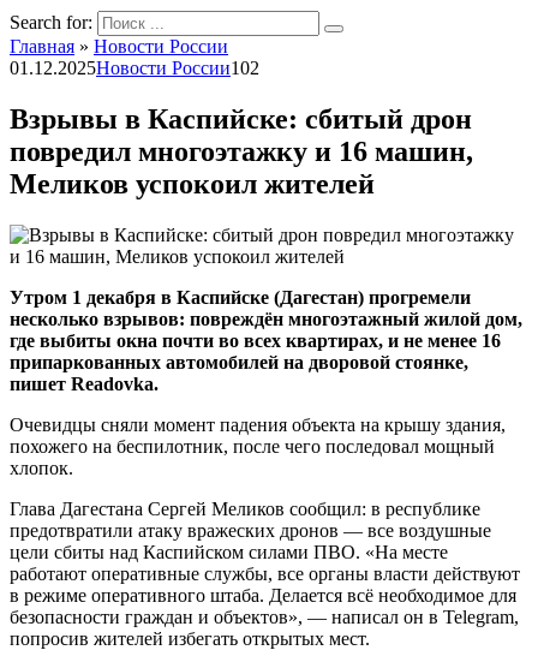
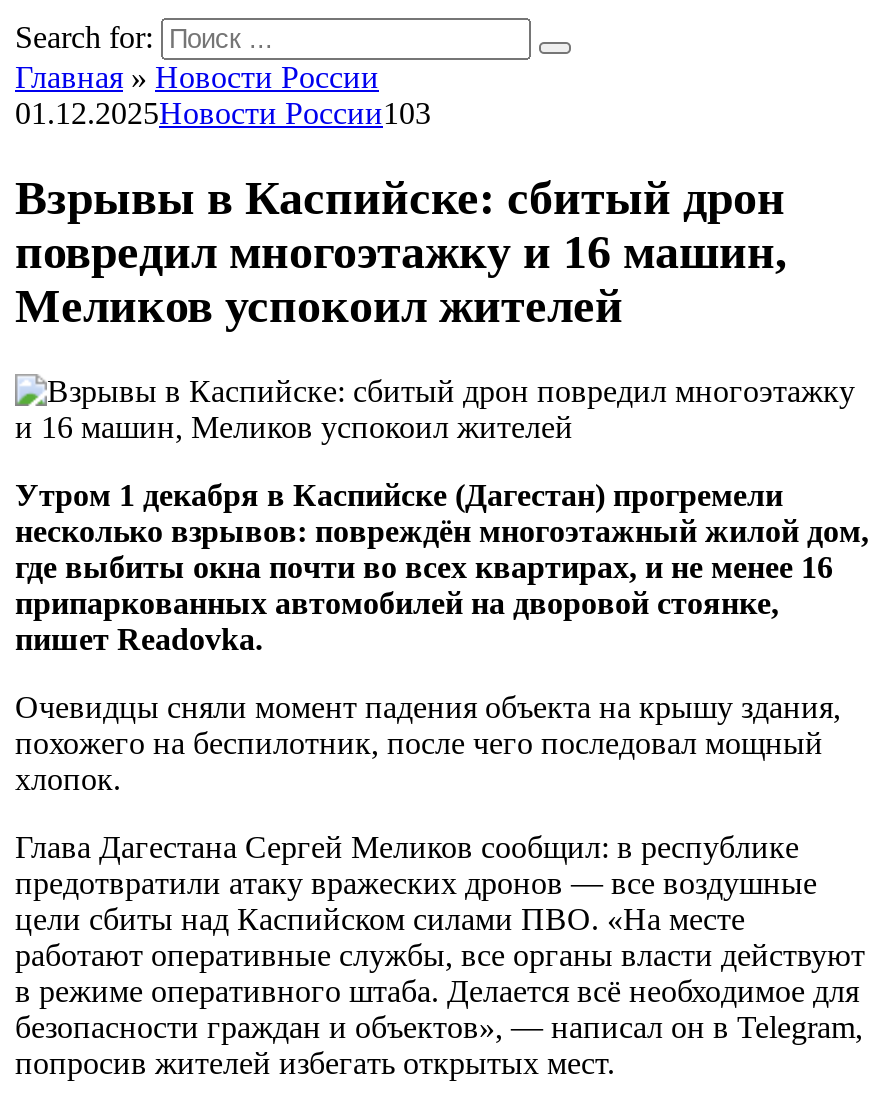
[10,58,259,78] 01.12.2025Новости России102 -> [15,96,431,130] 01.12.2025Новости России103

